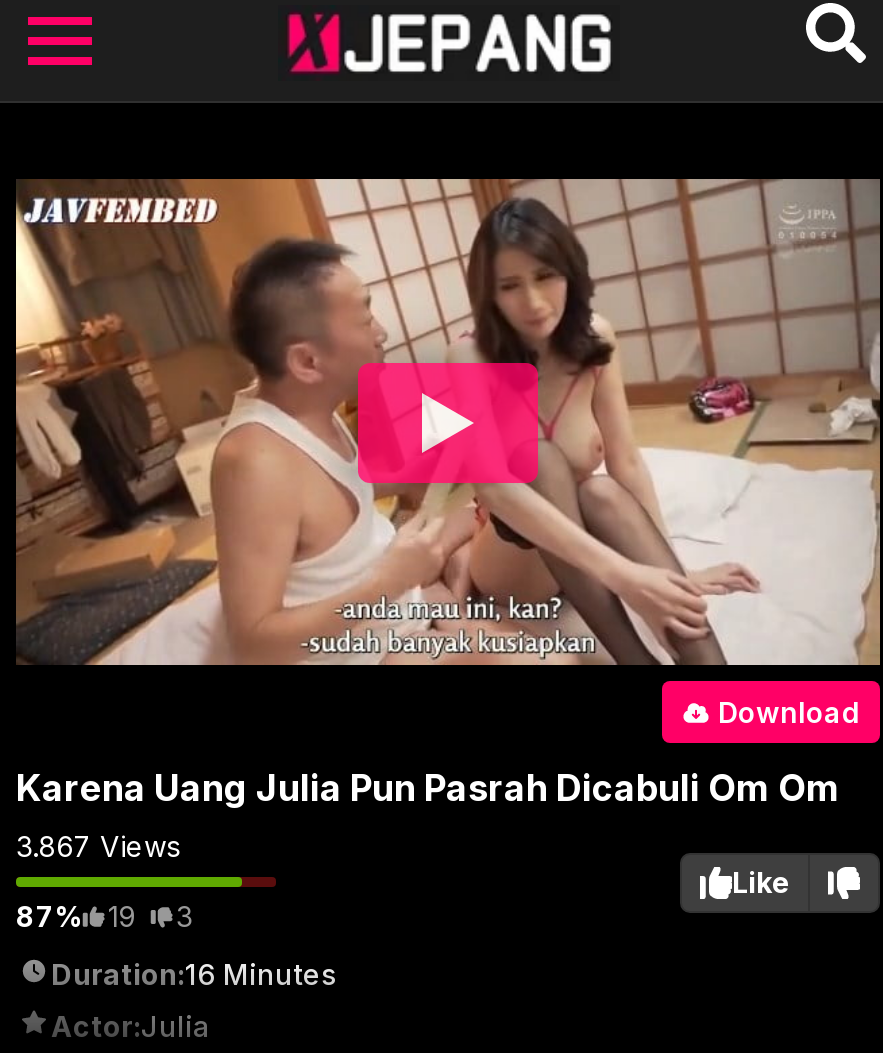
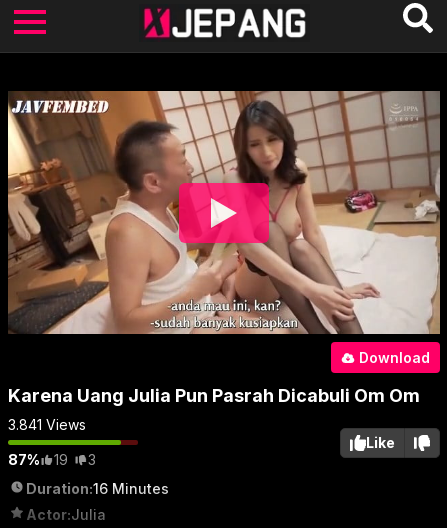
[16,829,180,863] 3.867 Views -> [8,416,86,433] 3.841 Views

